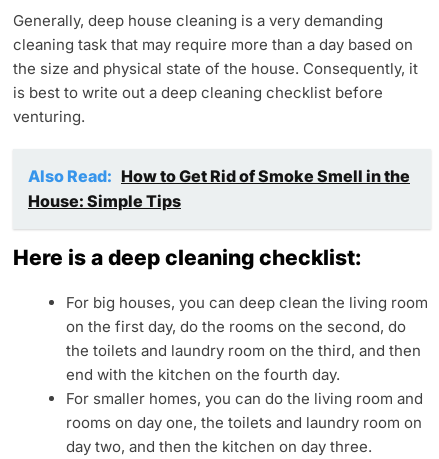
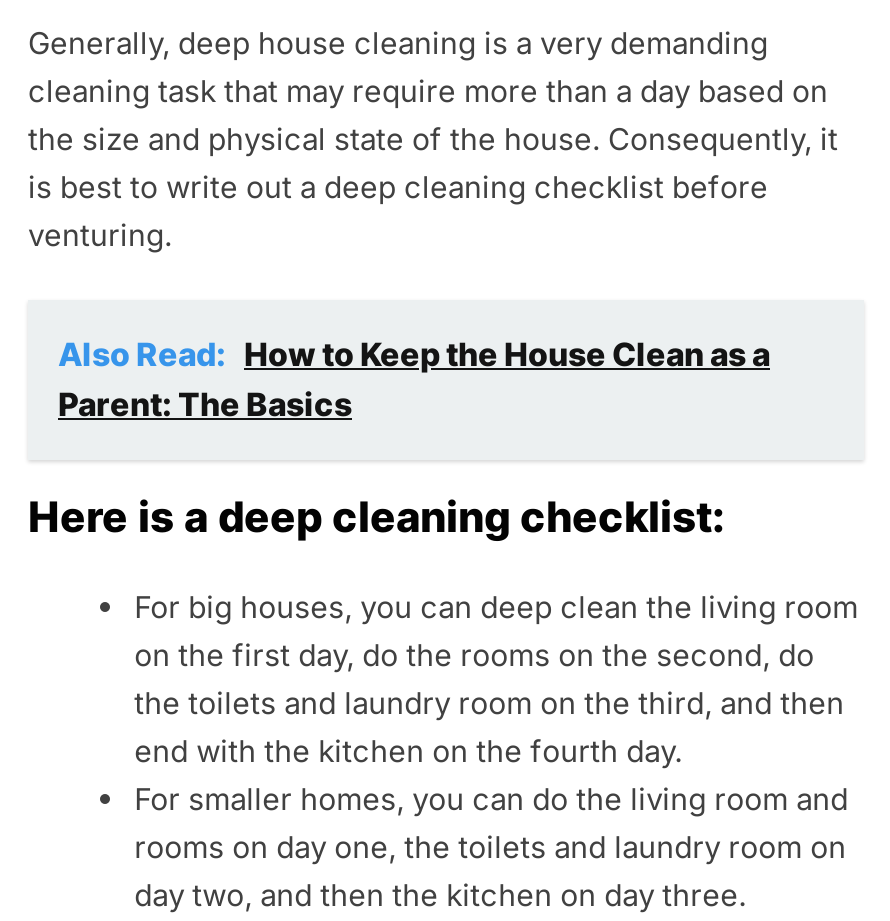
[28,166,410,211] Also Read: How to Get Rid of Smoke Smell in the | House: Simple Tips -> [58,334,770,424] Also Read: How to Keep the House Clean as a | Parent: The Basics

